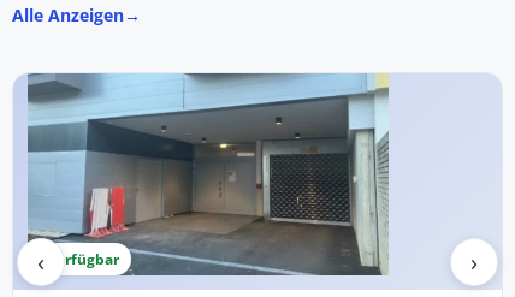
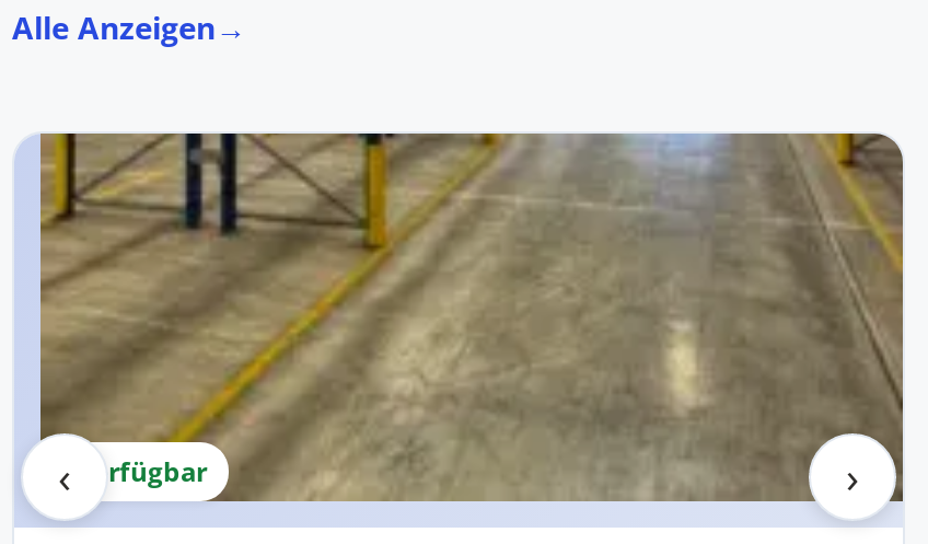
[26,72,502,277] [image] -> [38,131,905,504] [image]

